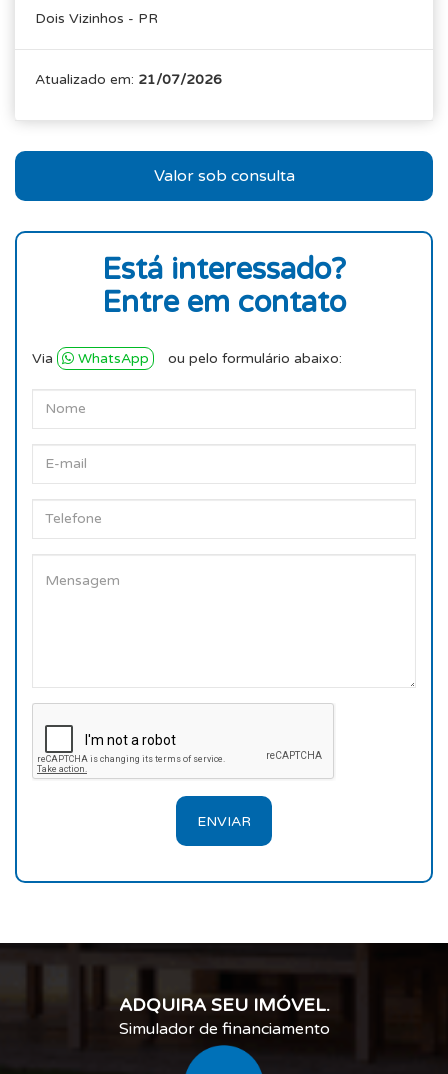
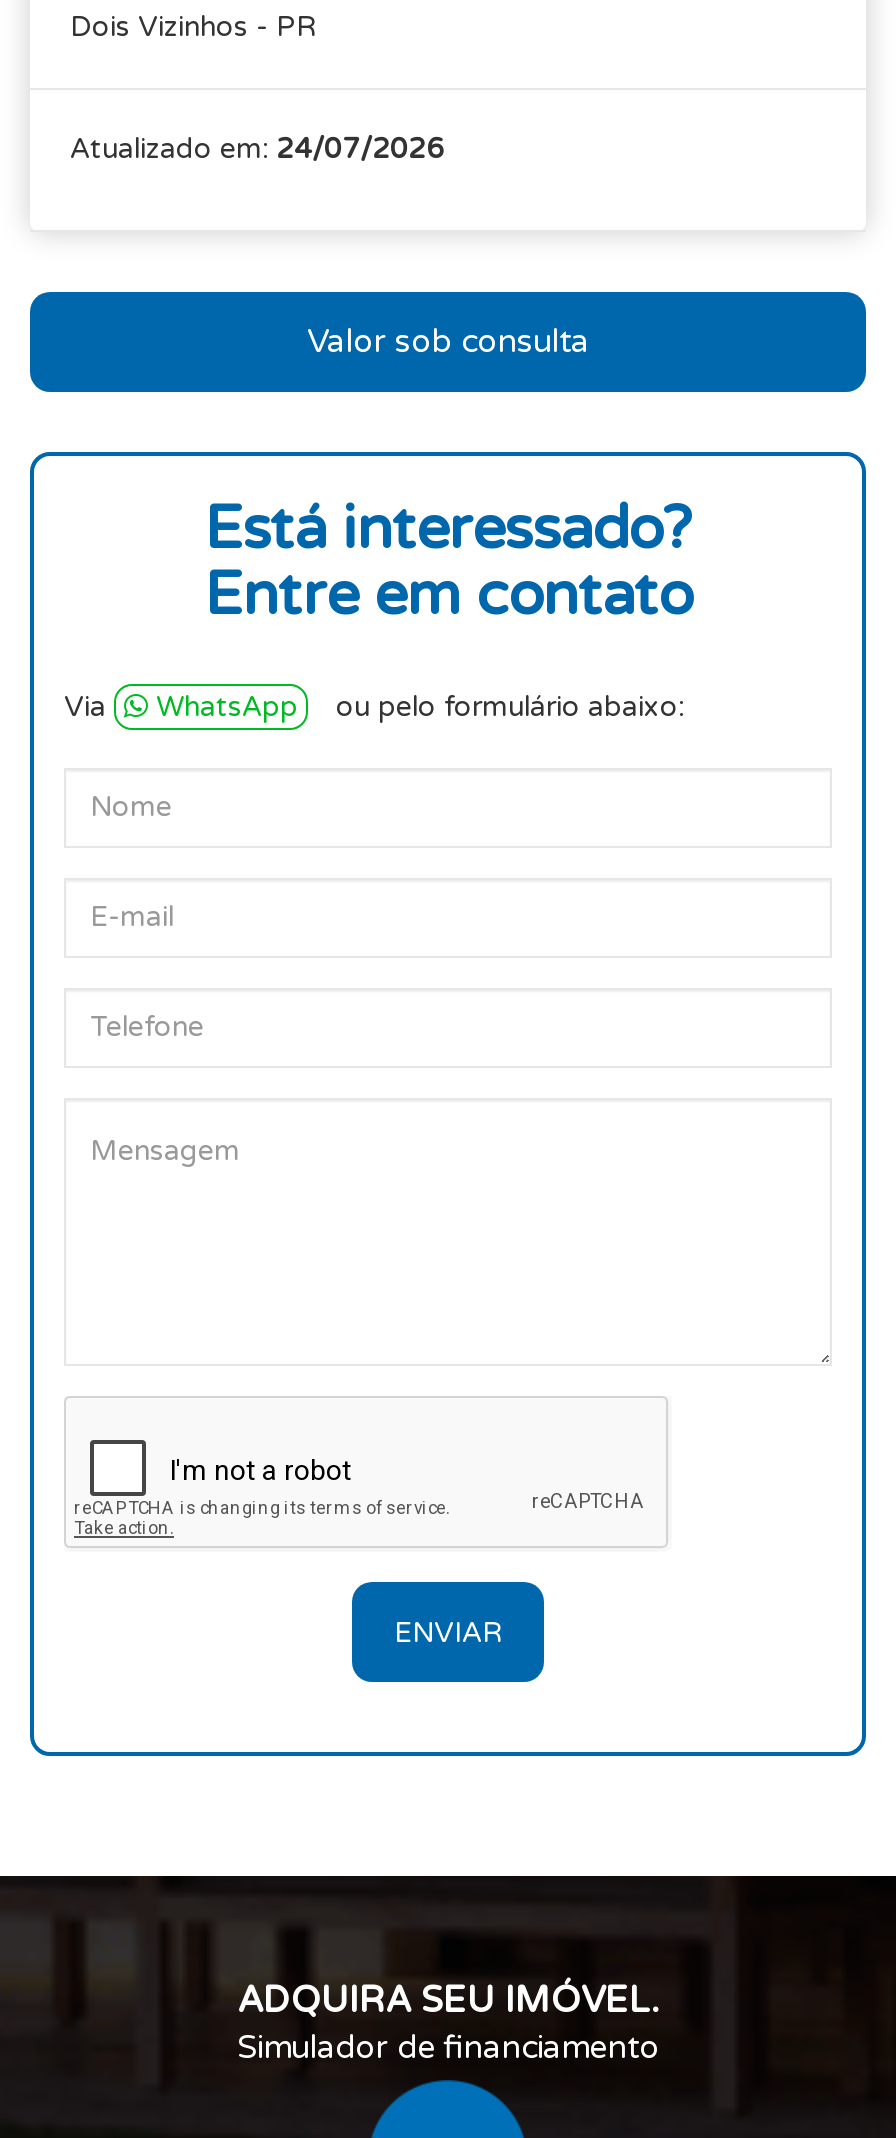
[35,71,222,88] Atualizado em: 21/07/2026 -> [70,132,444,166] Atualizado em: 24/07/2026

